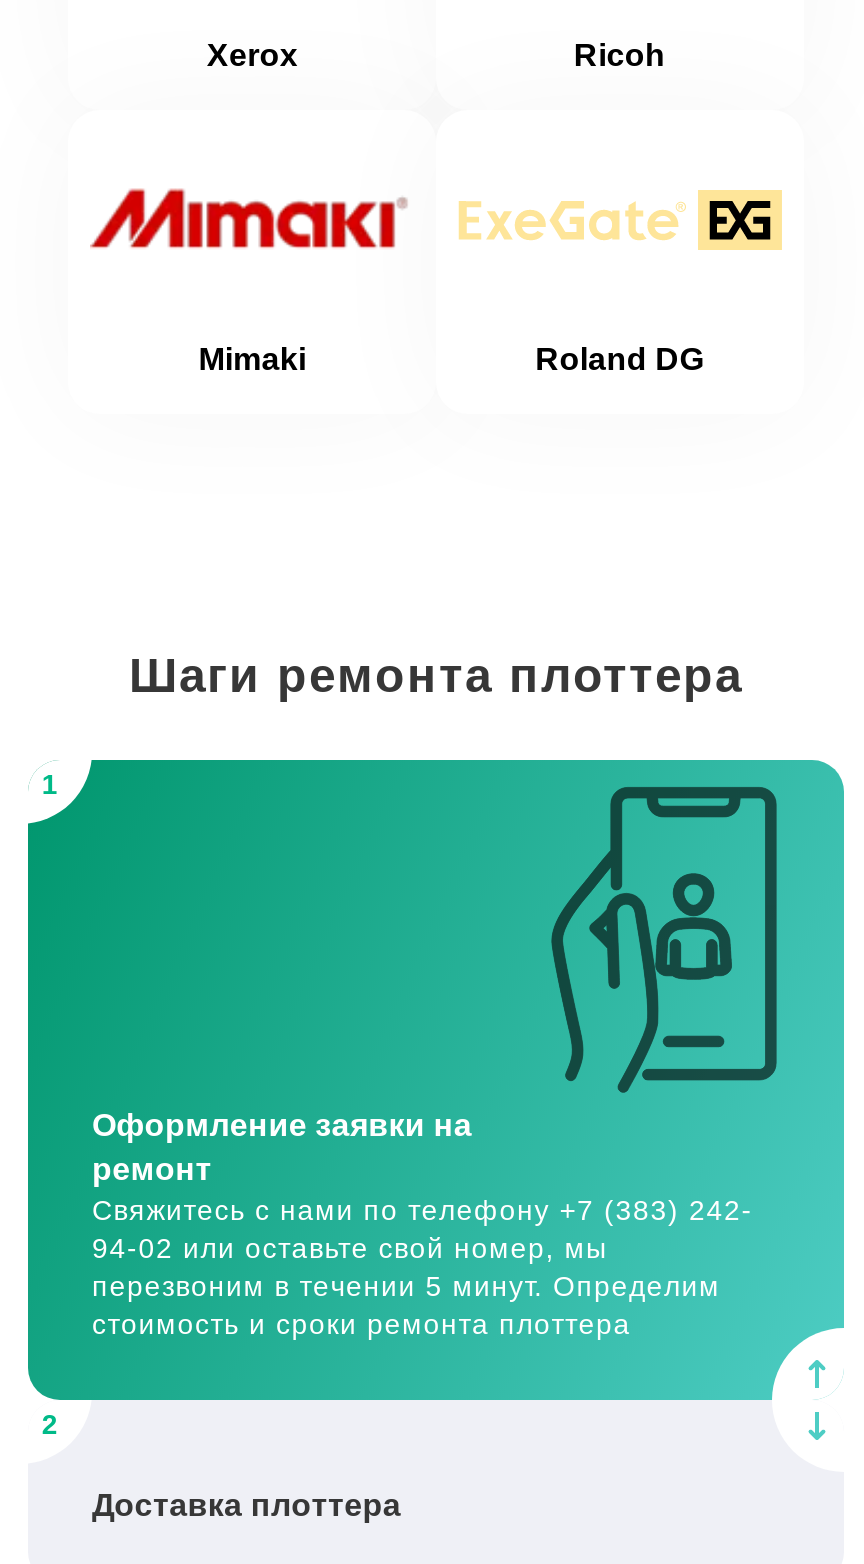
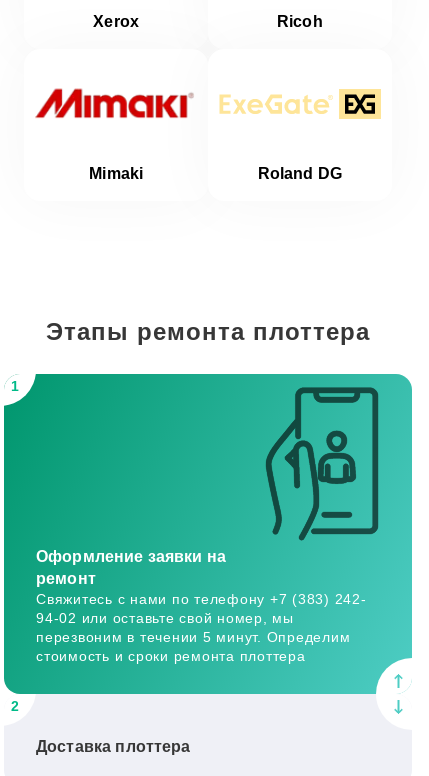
[129,648,743,702] Шаги ремонта плоттера -> [46,318,370,345] Этапы ремонта плоттера

